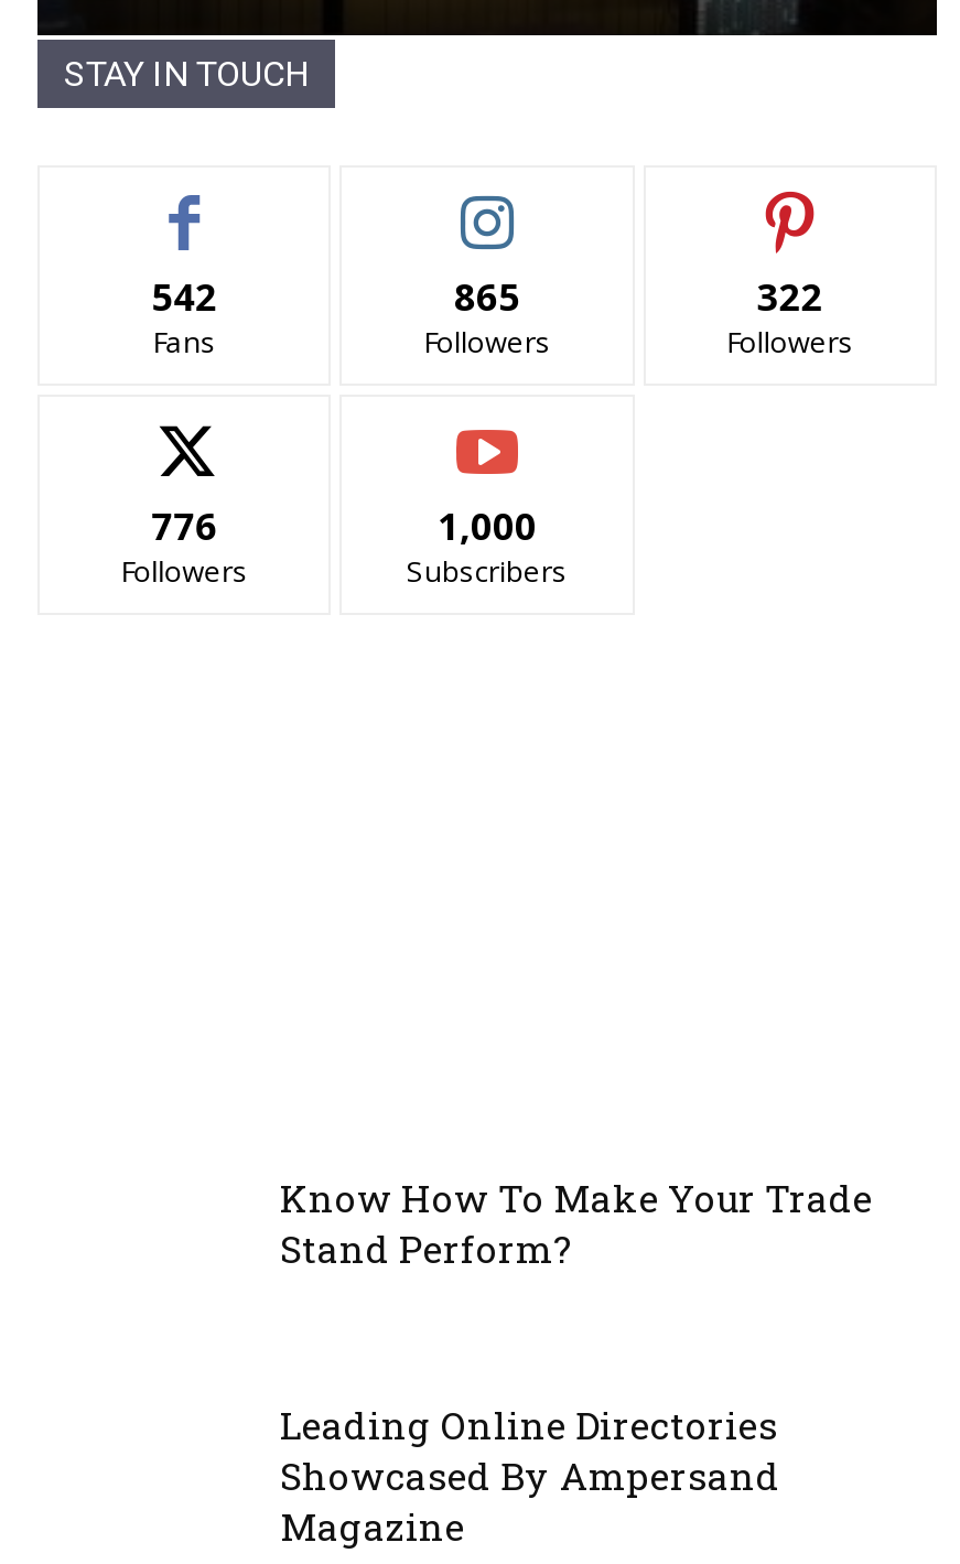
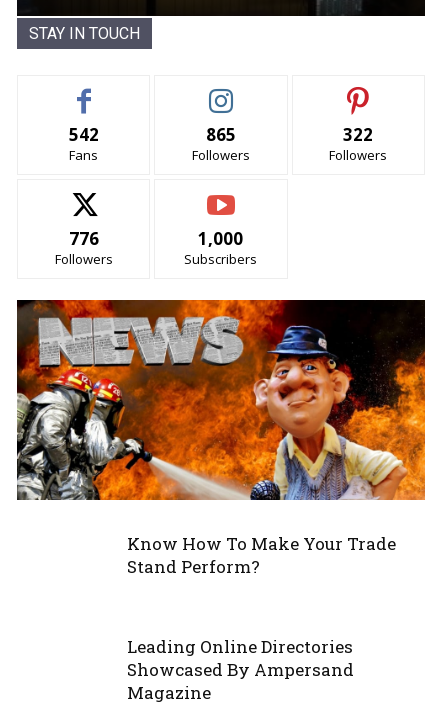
none -> [16,299,426,501] [image]

